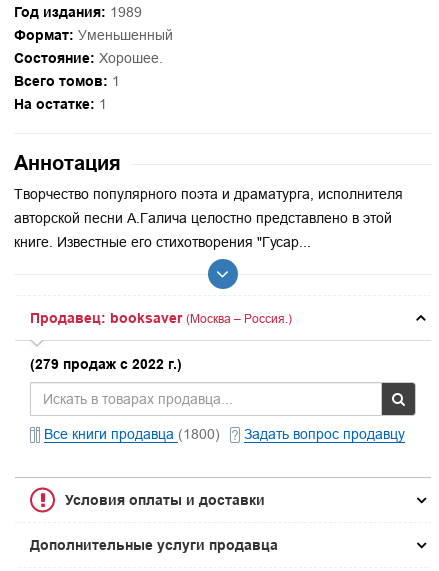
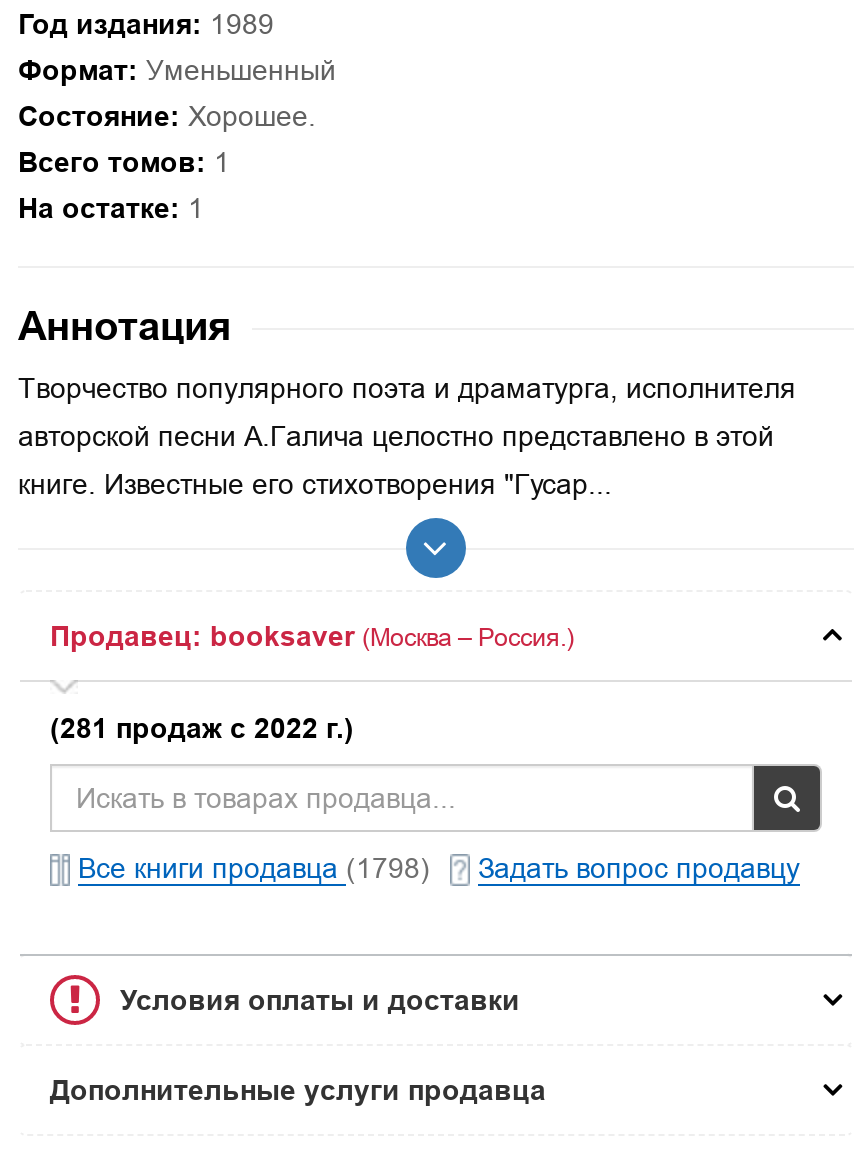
[30,356,182,372] (279 продаж с 2022 г.) -> [50,712,354,744] (281 продаж с 2022 г.)
[44,426,220,442] Все книги продавца (1800) -> [78,852,430,884] Все книги продавца (1798)

